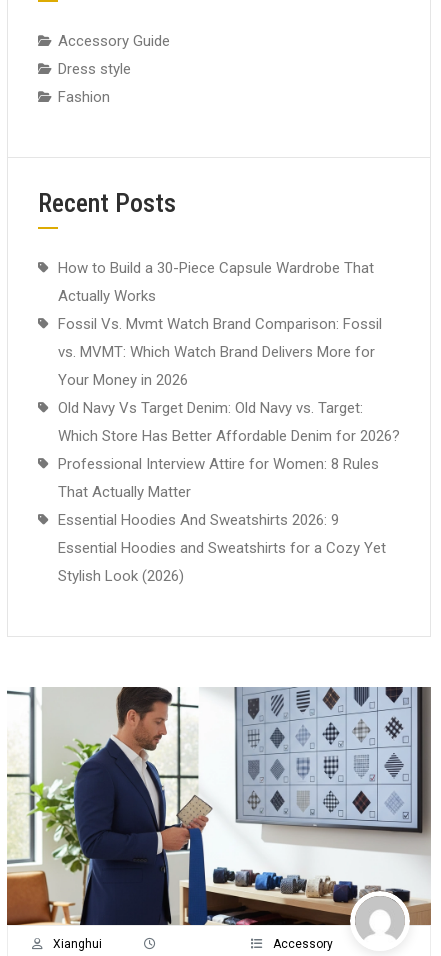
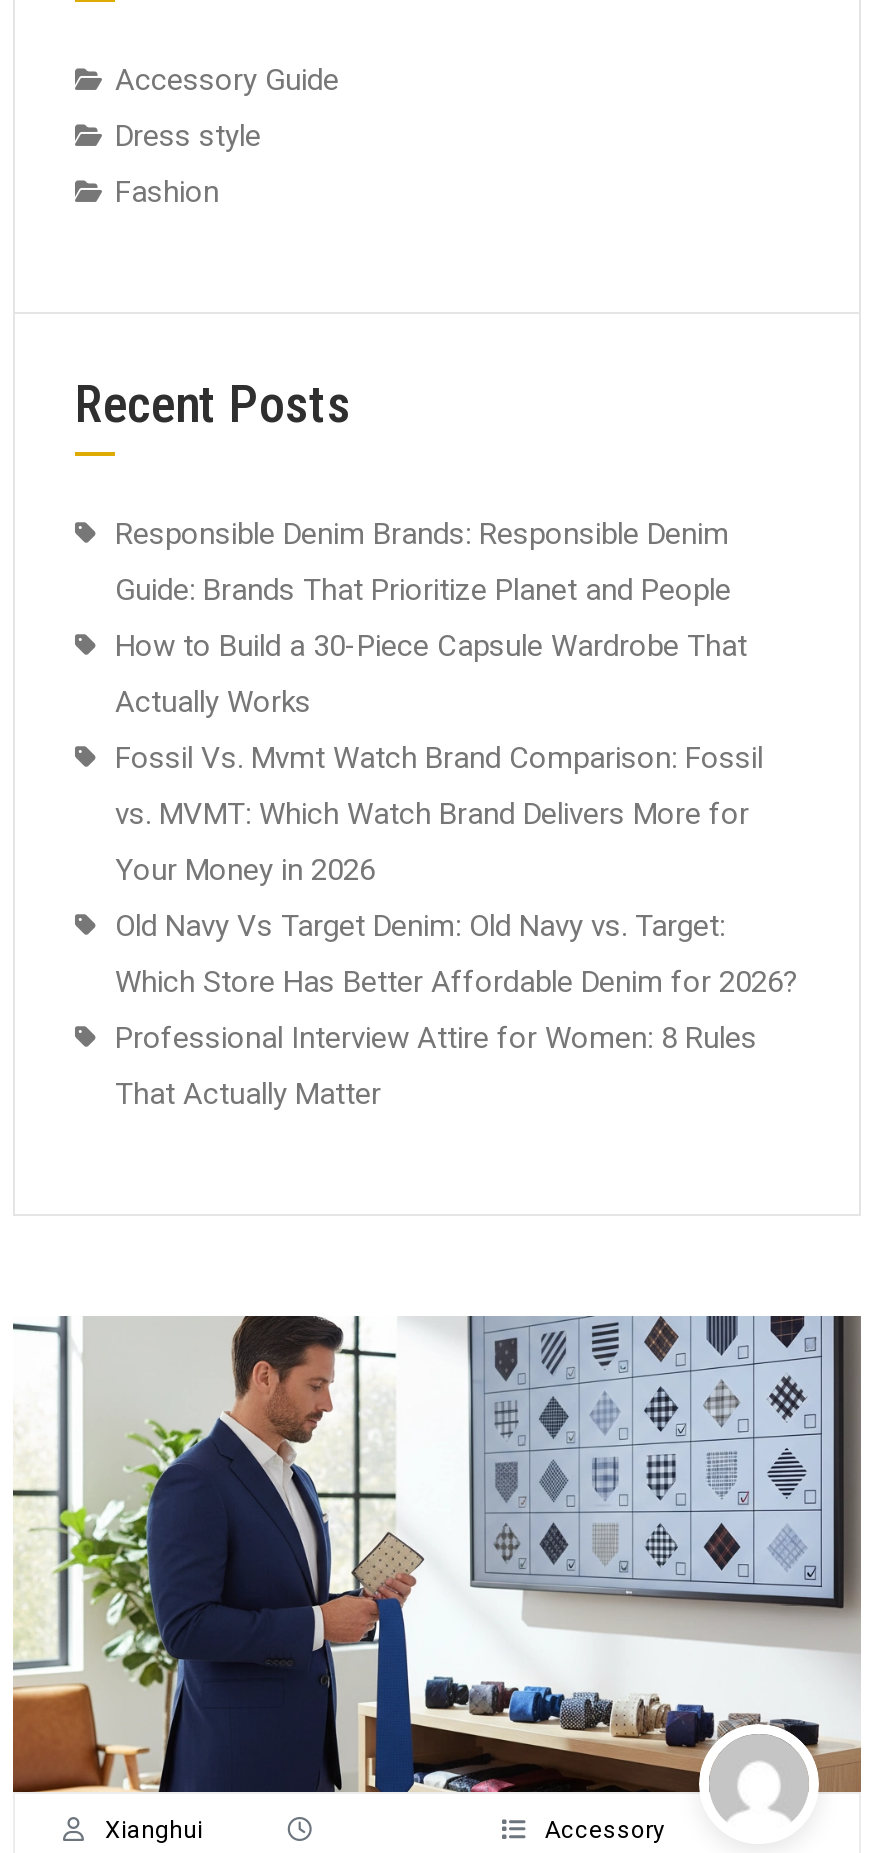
none -> [115,515,731,607] Responsible Denim Brands: Responsible Denim | Guide: Brands That Prioritize Planet and People
moved [58,258,400,500] -> [115,627,799,1111]: How to Build a 30-Piece Capsule Wardrobe That | Actually Works | Fossil Vs. Mvmt Watch Brand Comparison: Fossil | ... | Professional Interview Attire for Women: 8 Rules | That Actually Matter
[58,510,386,584] Essential Hoodies And Sweatshirts 2026: 9 | Essential Hoodies and Sweatshirts for a Cozy Yet | Stylish Look (2026) -> none

